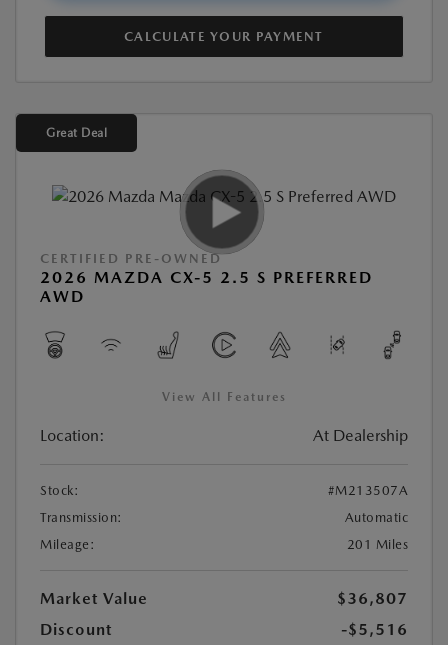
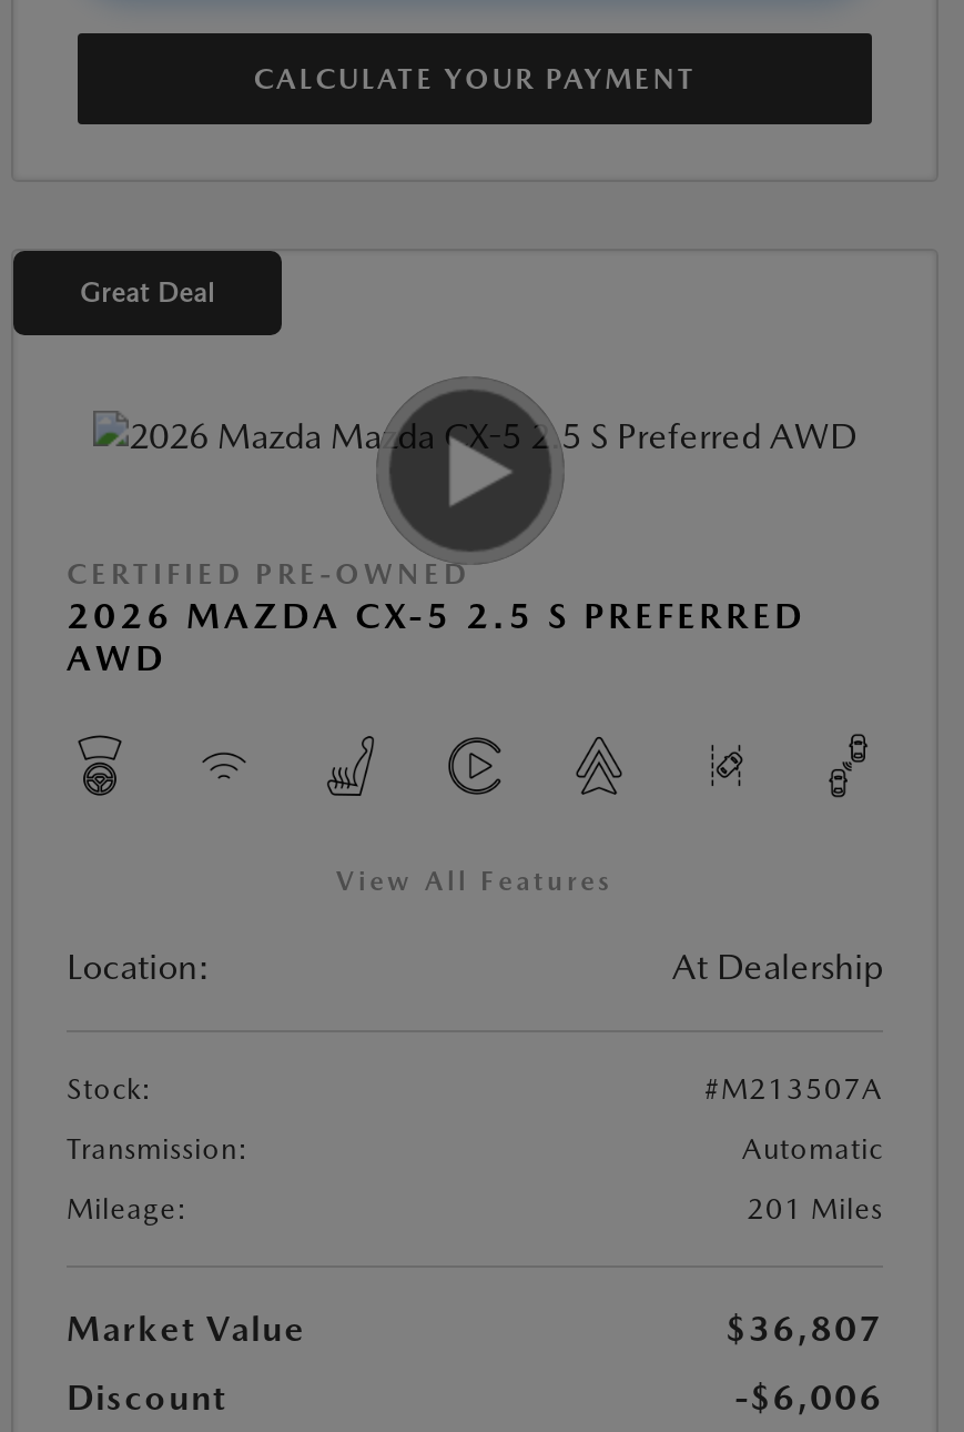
[341,620,408,639] -$5,516 -> [734,1376,883,1418] -$6,006

